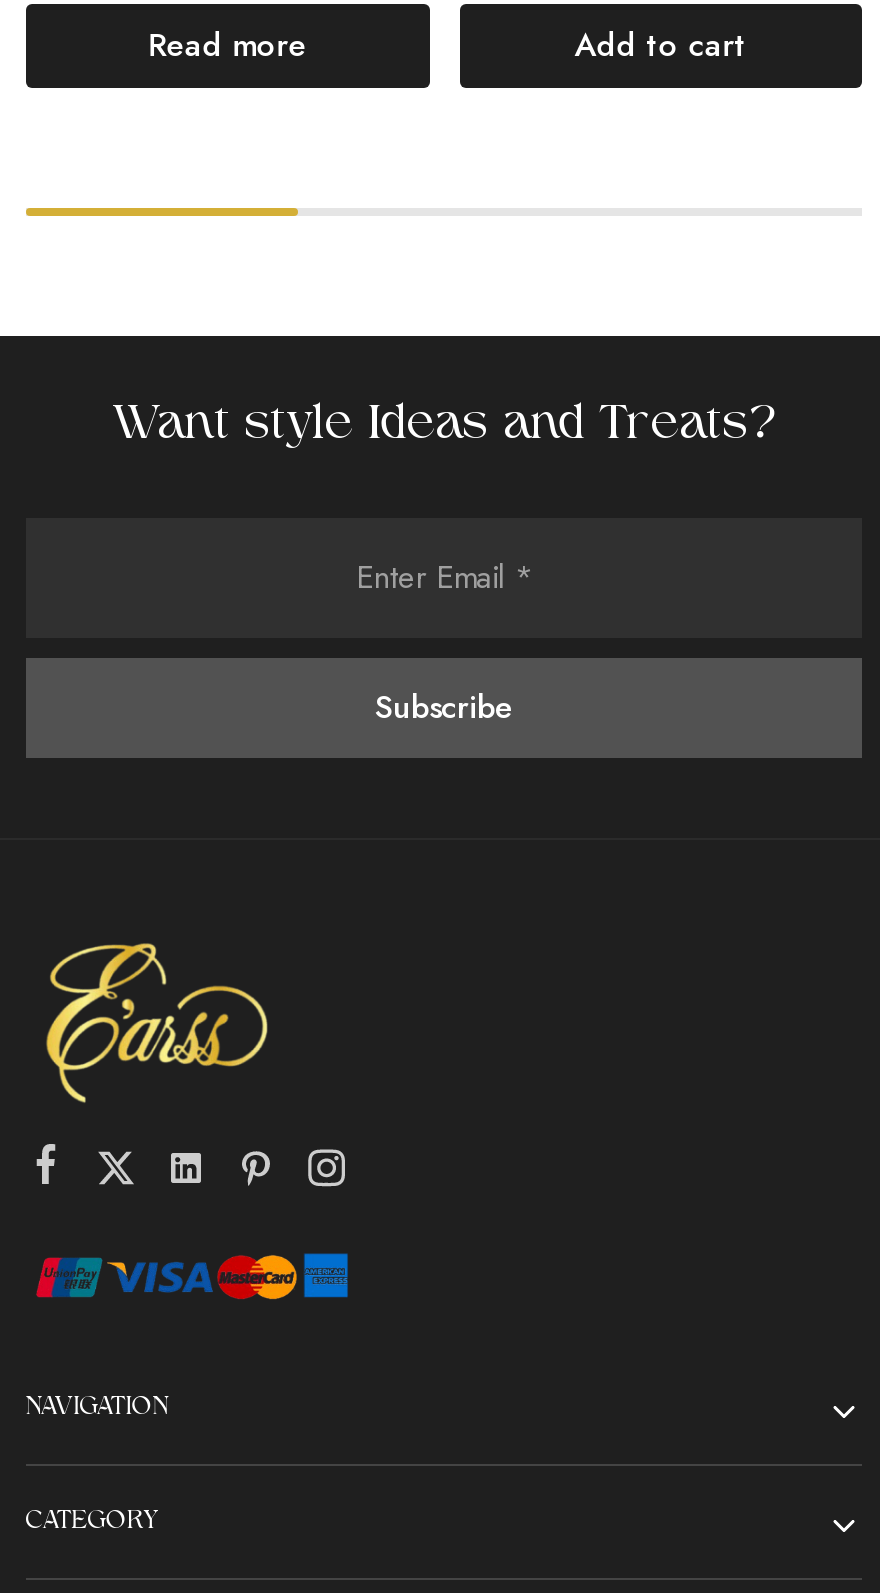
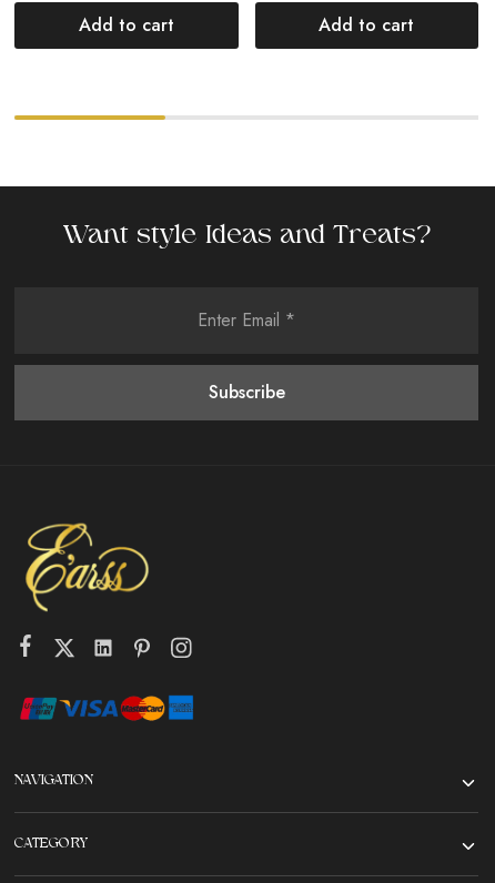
[148,22,306,68] Read more -> [79,12,174,38] Add to cart

